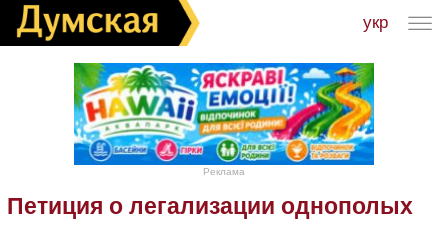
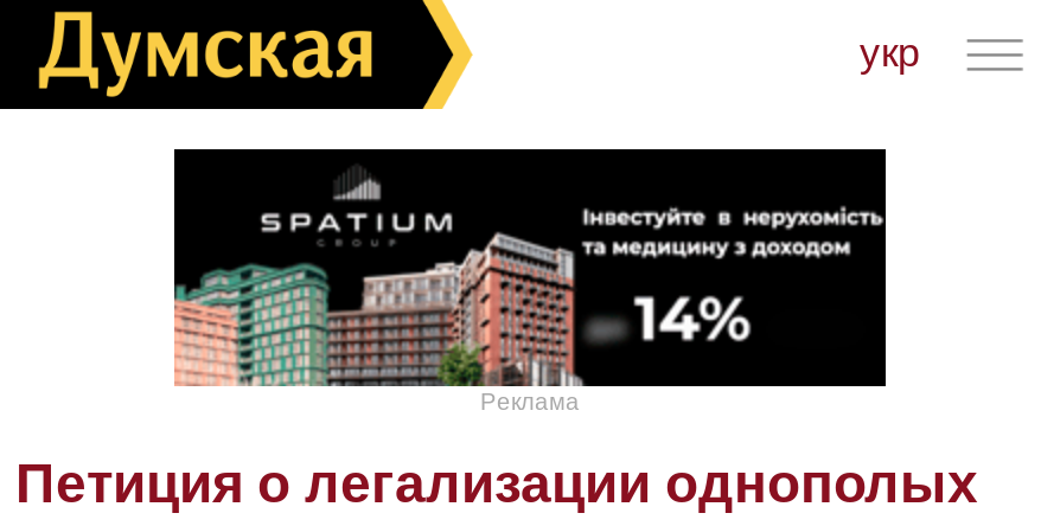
[73,62,375,166] [image] -> [172,147,888,389] [image]

